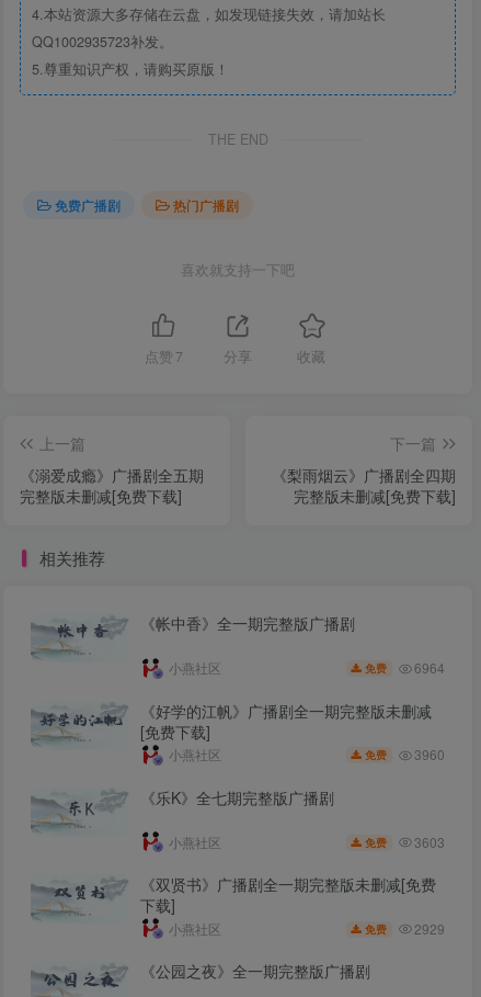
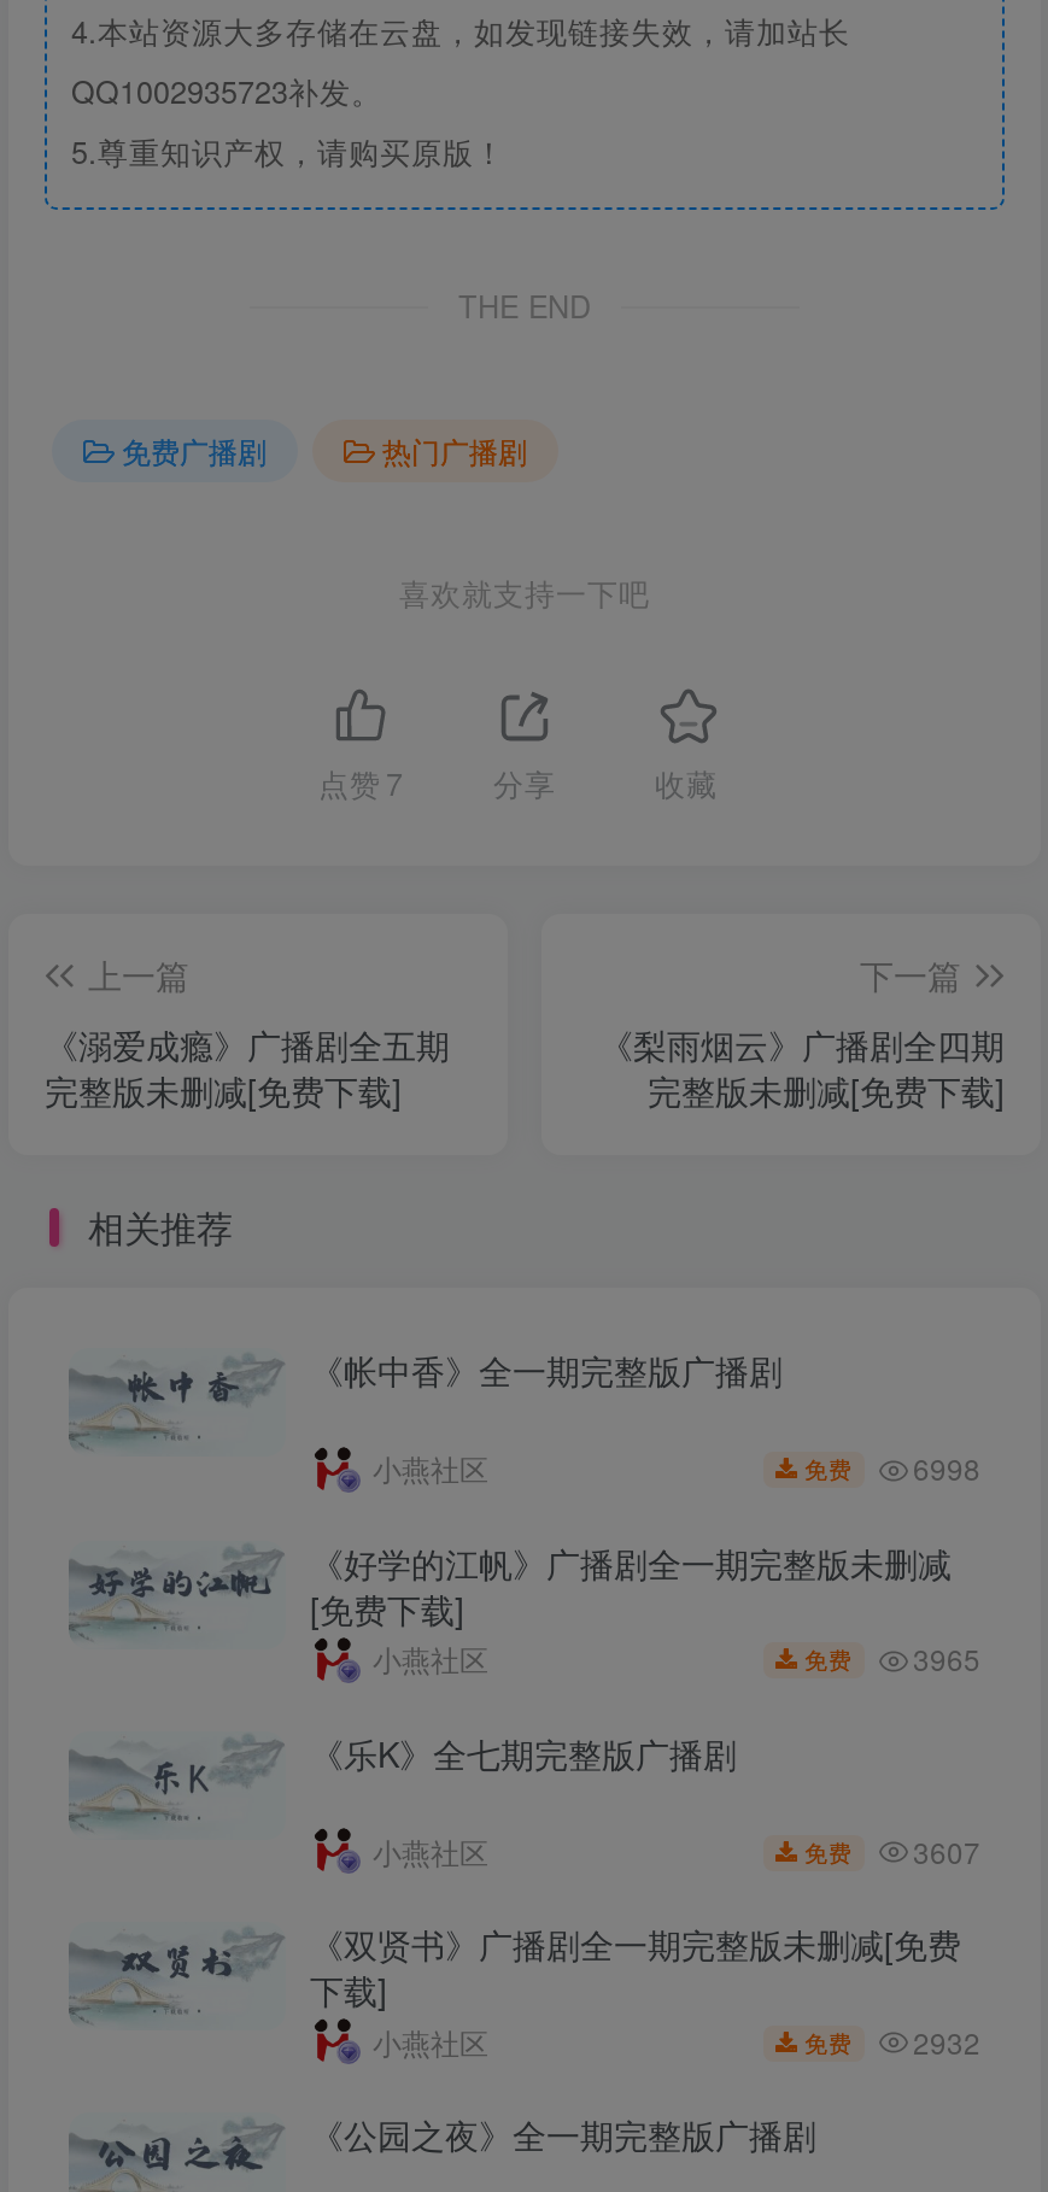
[365,658,445,677] 免费 6964 -> [804,1447,980,1488] 免费 6998
[365,745,445,764] 免费 3960 -> [804,1638,980,1679] 免费 3965
[365,832,445,851] 免费 3603 -> [804,1829,980,1870] 免费 3607
[365,919,445,937] 免费 2929 -> [804,2020,980,2061] 免费 2932

